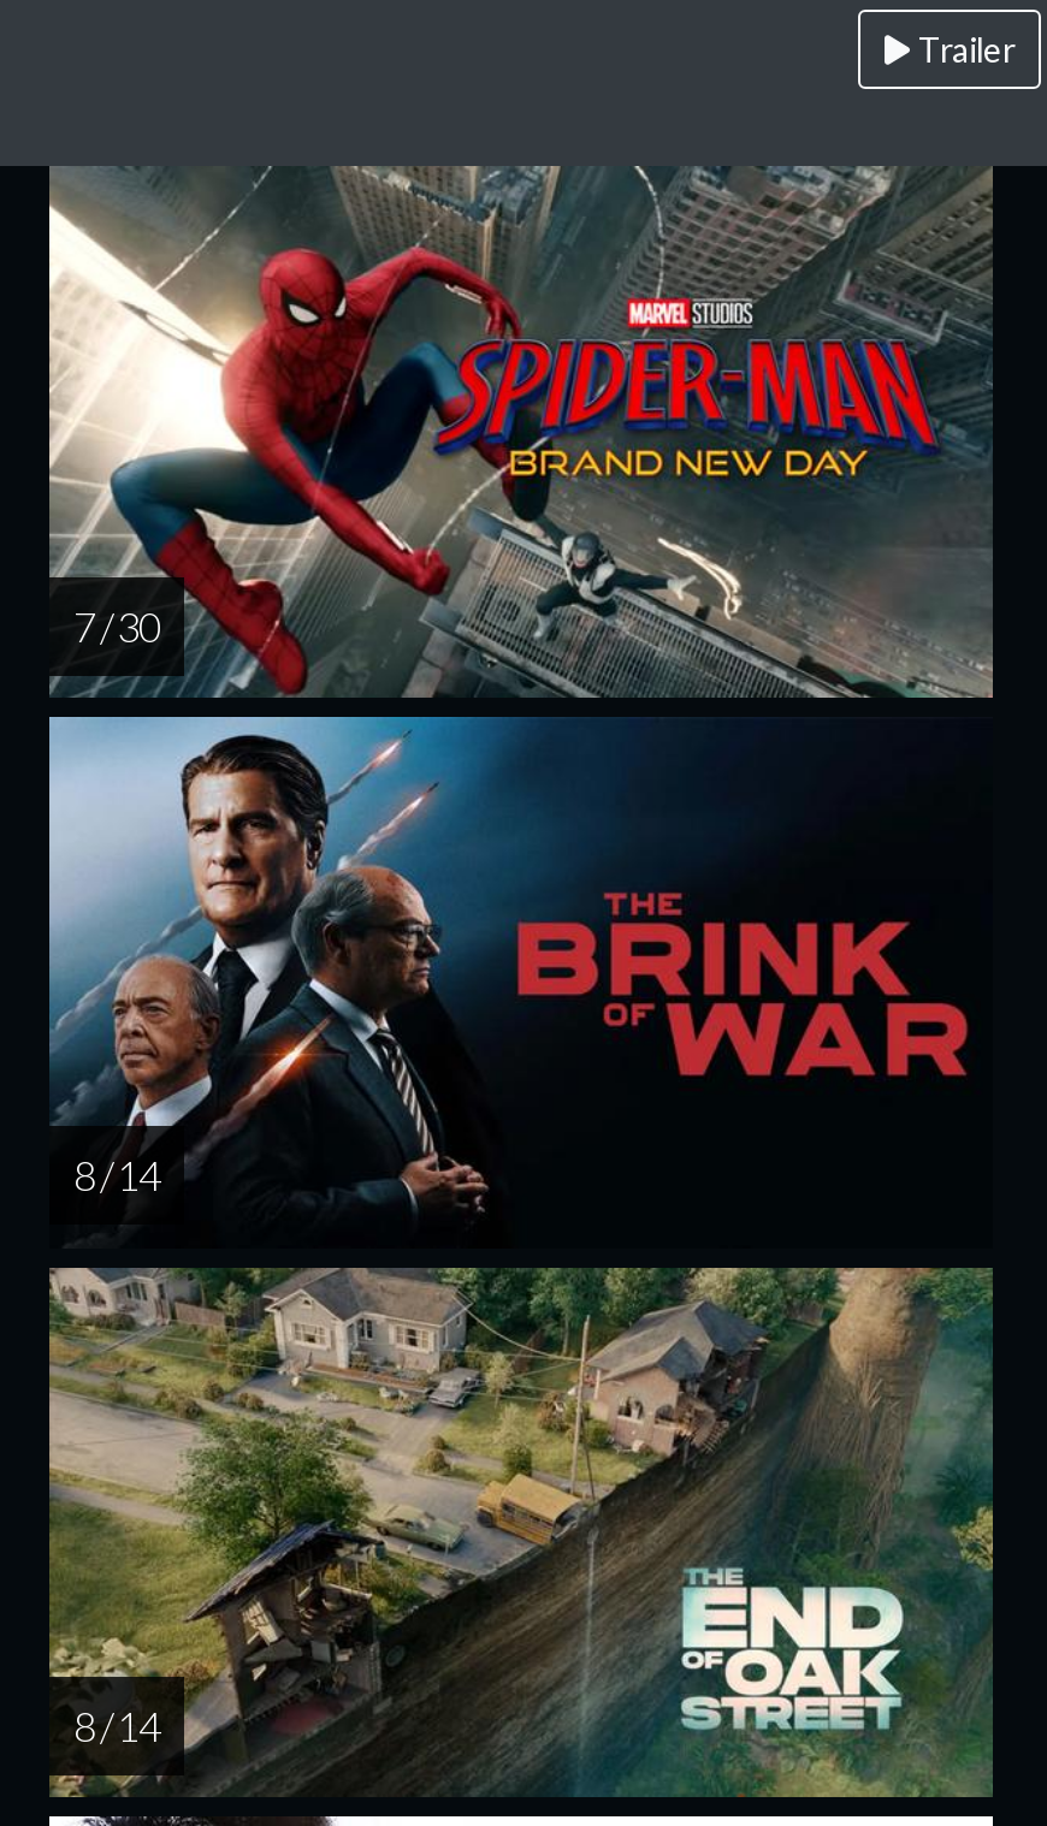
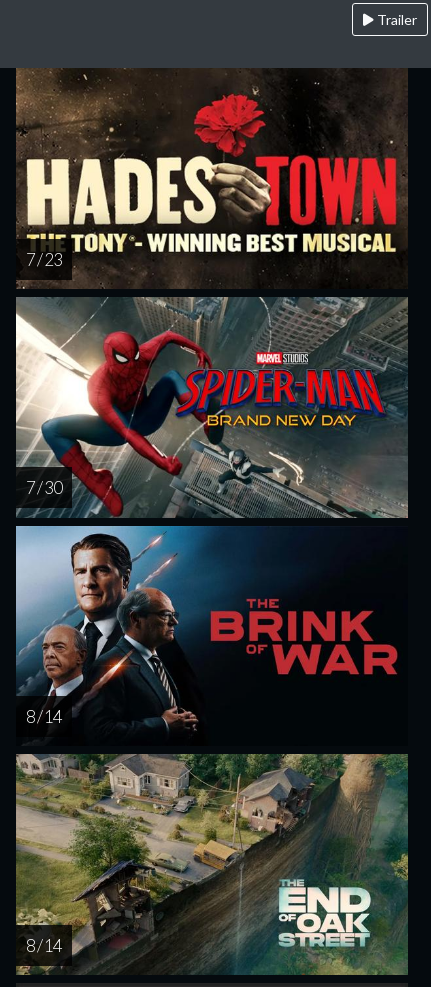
none -> [16,68,408,289] [image] | 7 / 23

